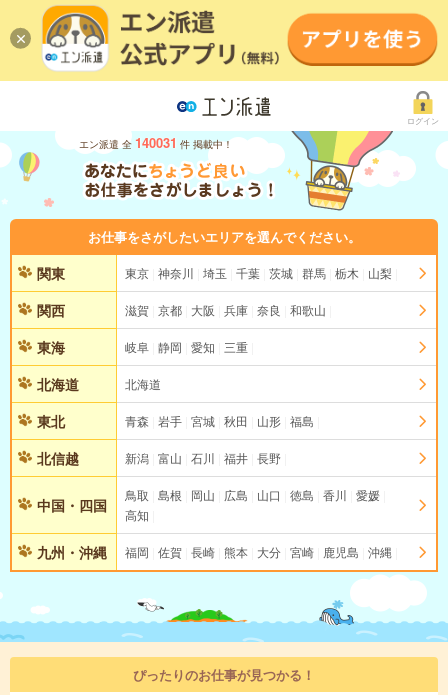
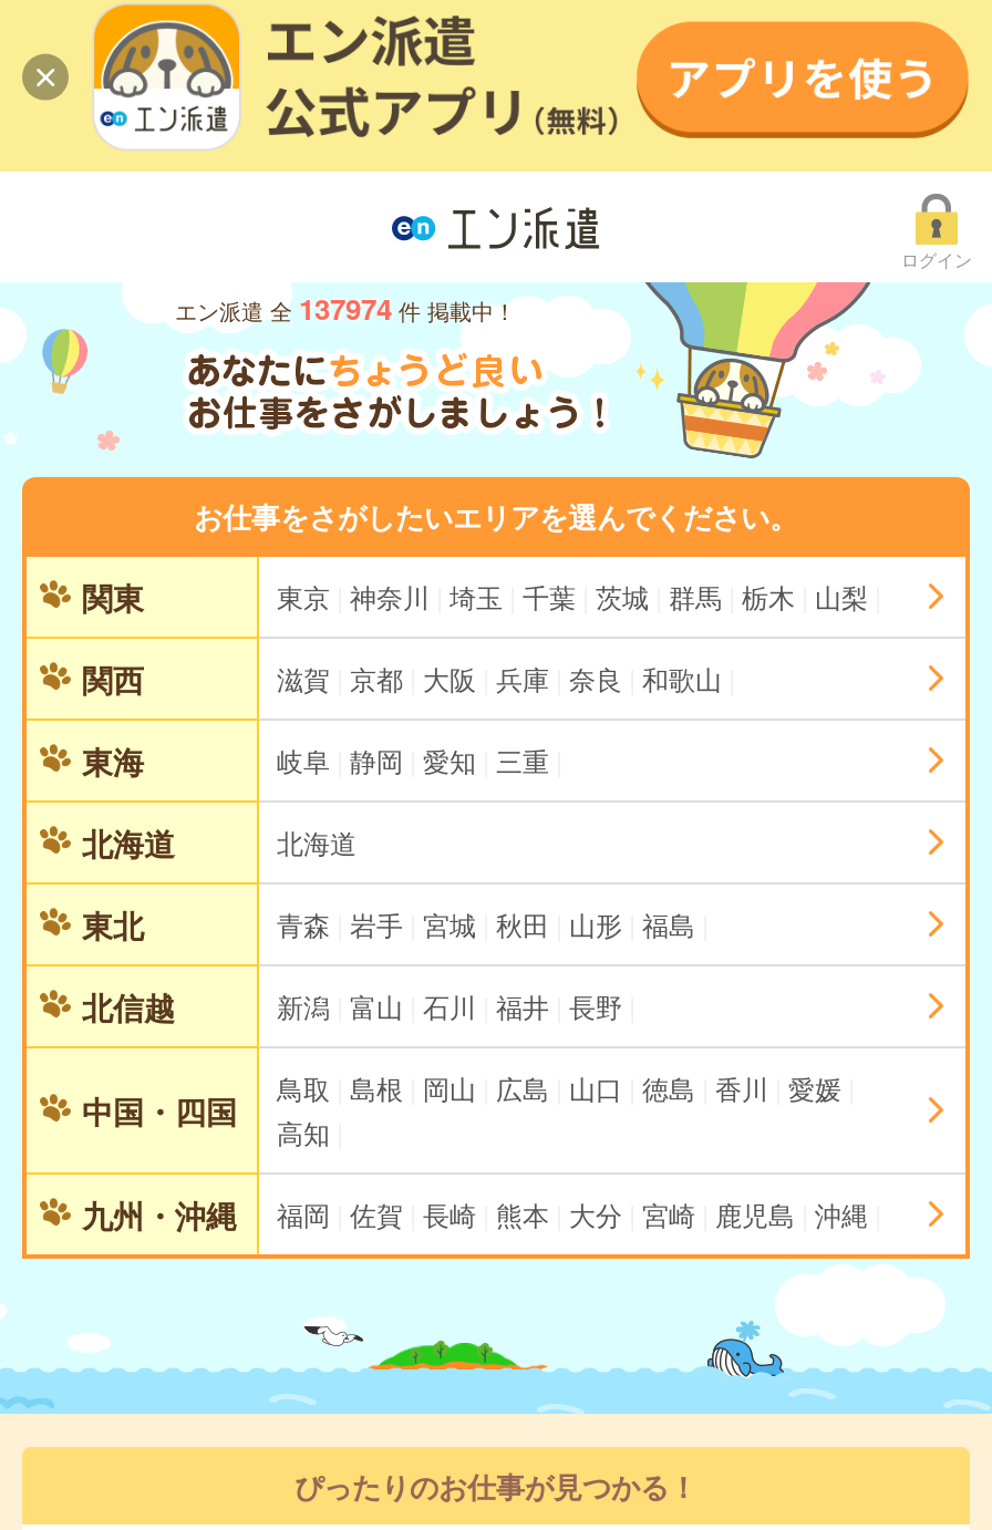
[79,133,233,152] エン派遣 全 140031 件 掲載中！ -> [175,288,516,330] エン派遣 全 137974 件 掲載中！

